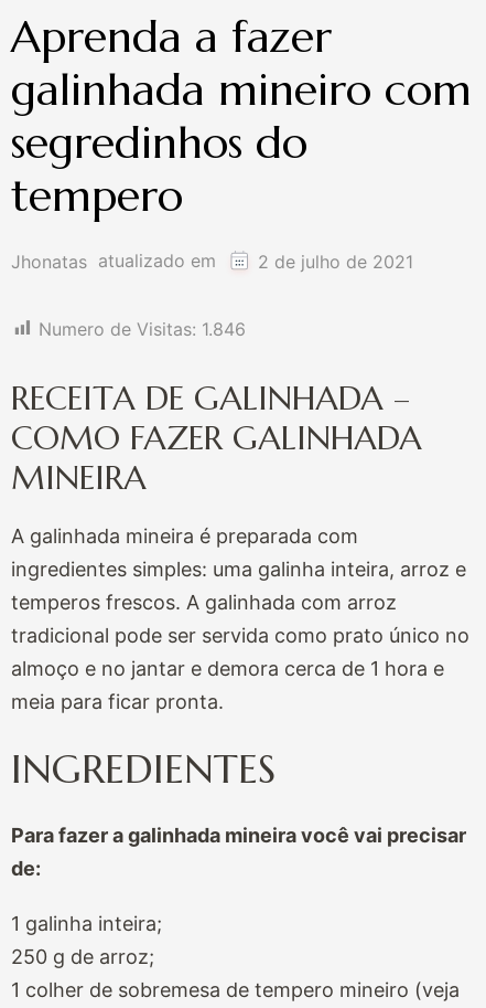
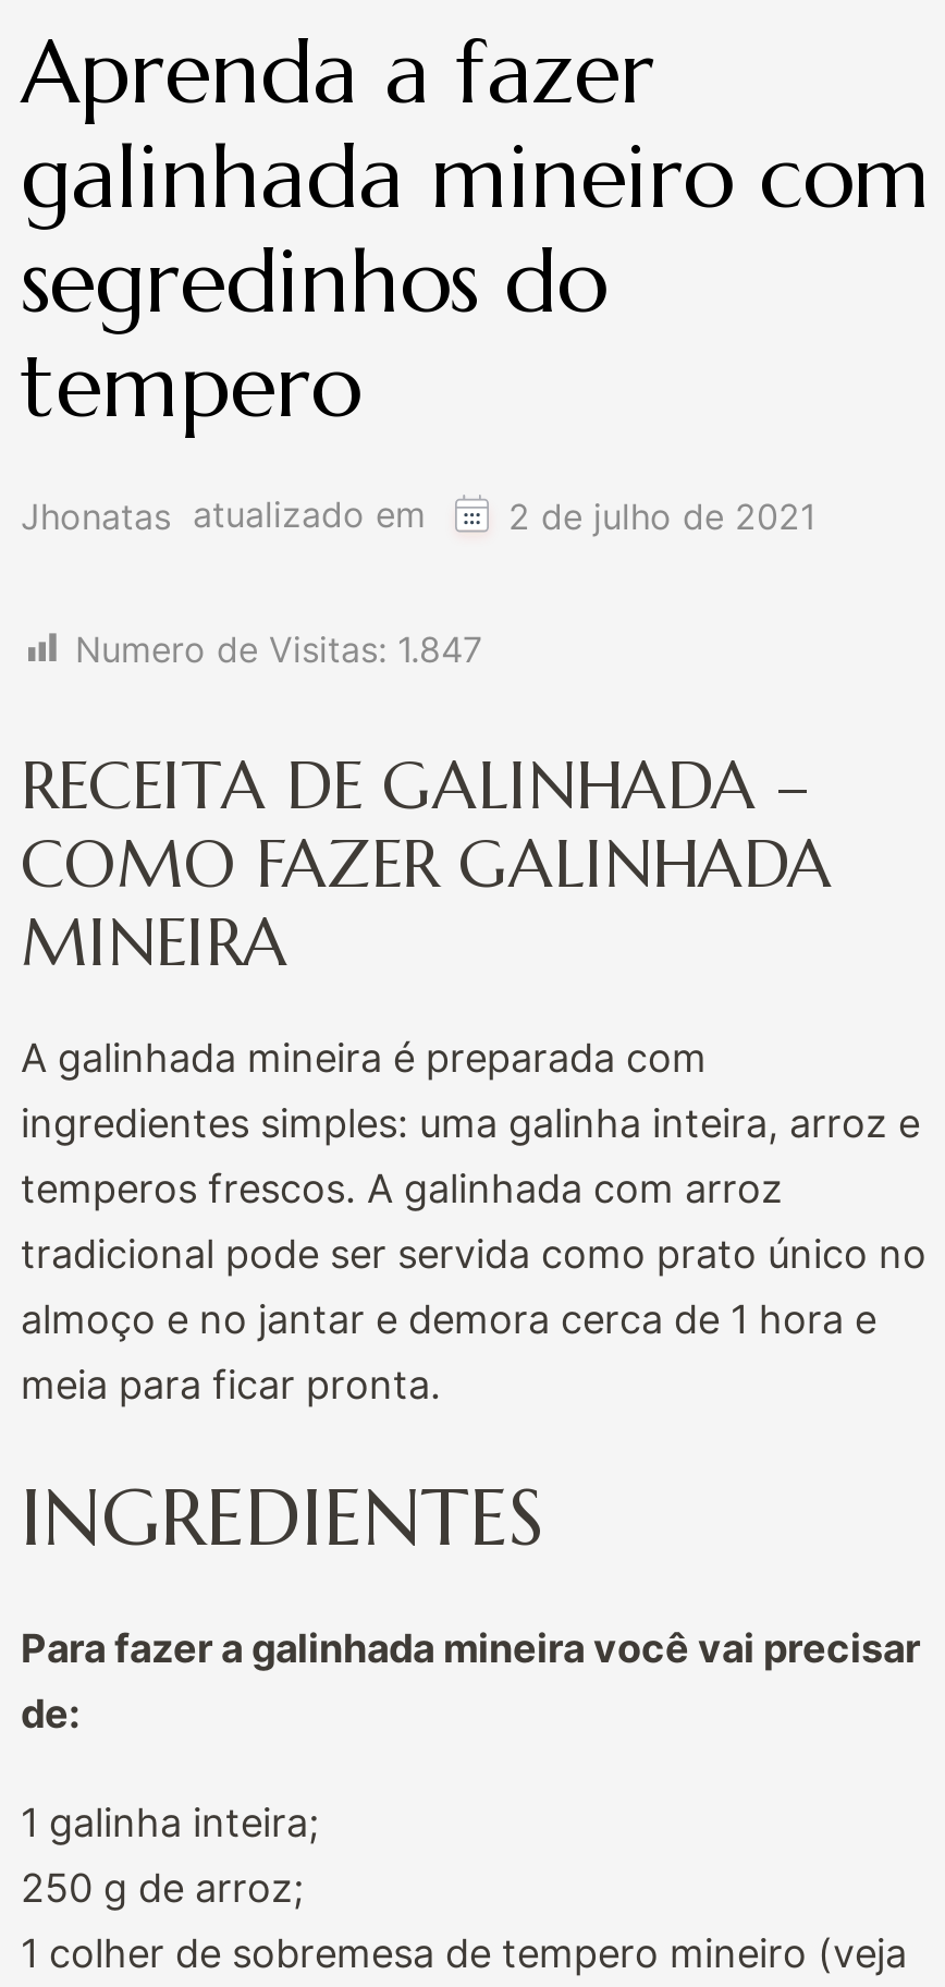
[39,319,246,340] Numero de Visitas: 1.846 -> [75,630,482,671] Numero de Visitas: 1.847

